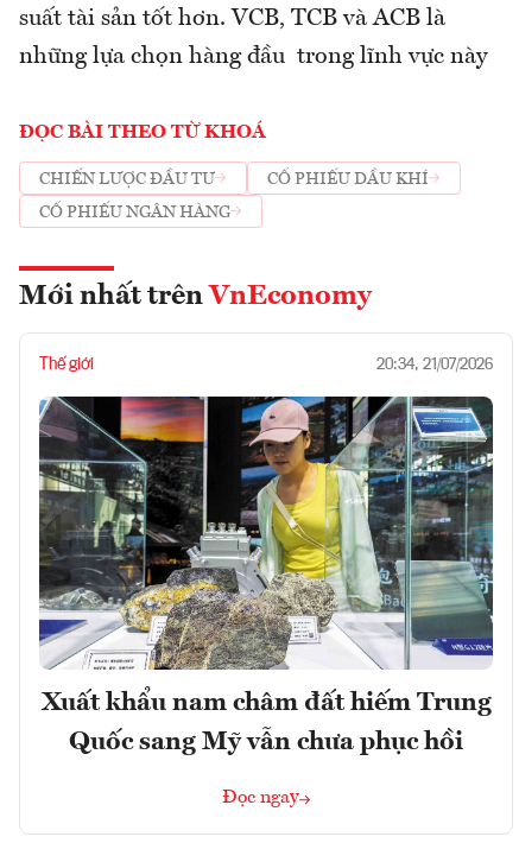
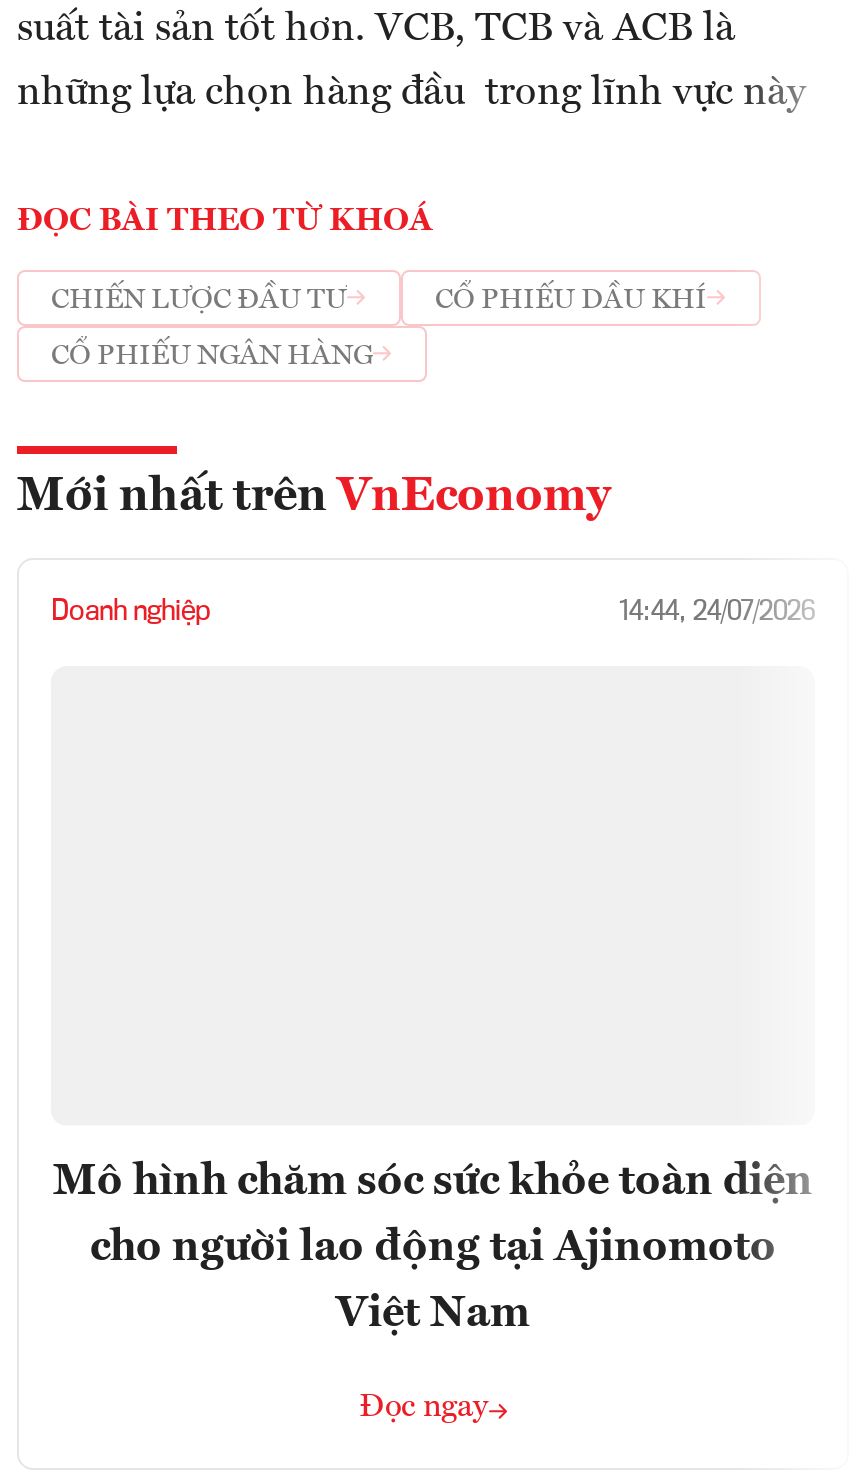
[39,357,493,373] Thế giới | 20:34, 21/07/2026 -> [51,599,815,627] Doanh nghiệp | 14:44, 24/07/2026
[38,395,494,641] [image] -> none
[41,689,491,755] Xuất khẩu nam châm đất hiếm Trung | Quốc sang Mỹ vẫn chưa phục hồi -> [53,1159,813,1335] Mô hình chăm sóc sức khỏe toàn diện | cho người lao động tại Ajinomoto | Việt Nam

